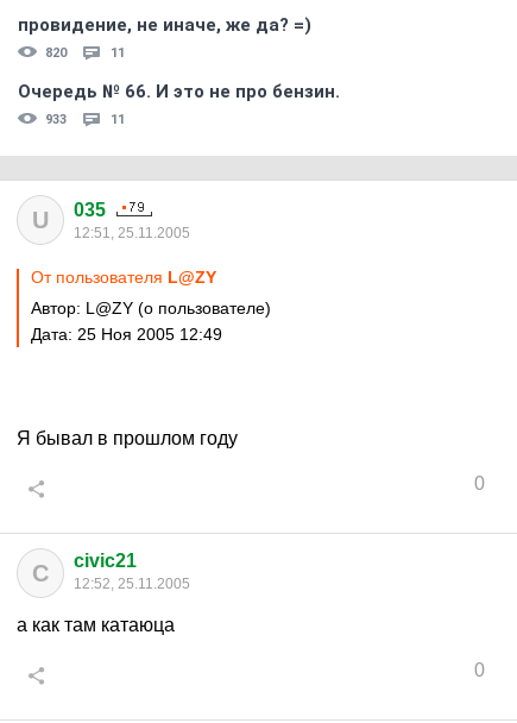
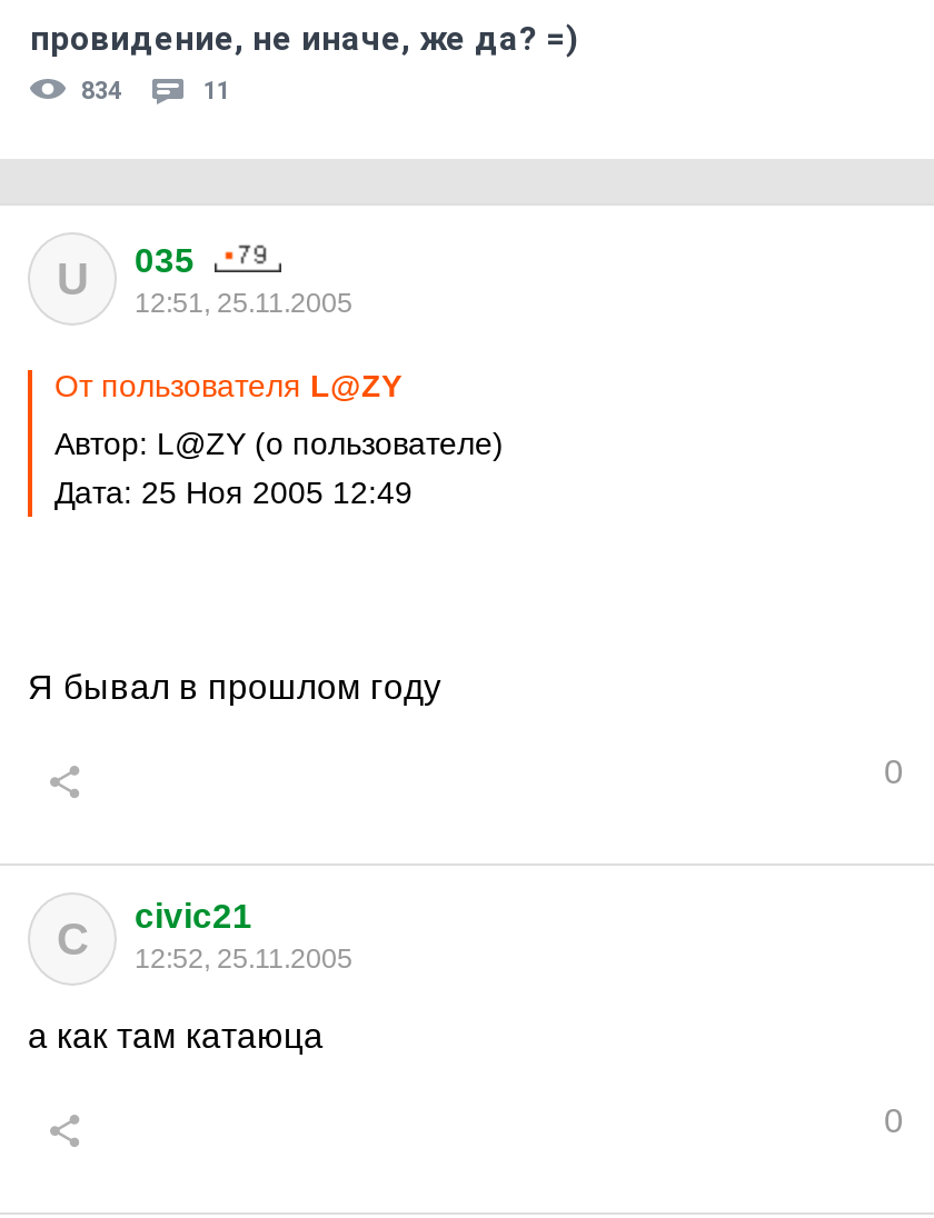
[18,45,340,127] 820 | 11 | Очередь № 66. И это не про бензин. | 933 -> [81,77,121,106] 834

